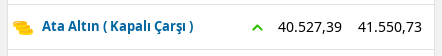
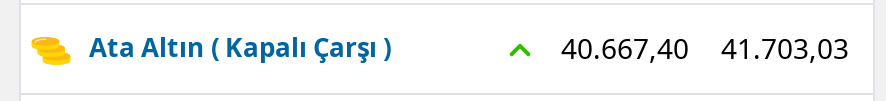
[278,17,342,36] 40.527,39 -> [561,29,689,67] 40.667,40
[358,17,422,36] 41.550,73 -> [721,29,849,67] 41.703,03

